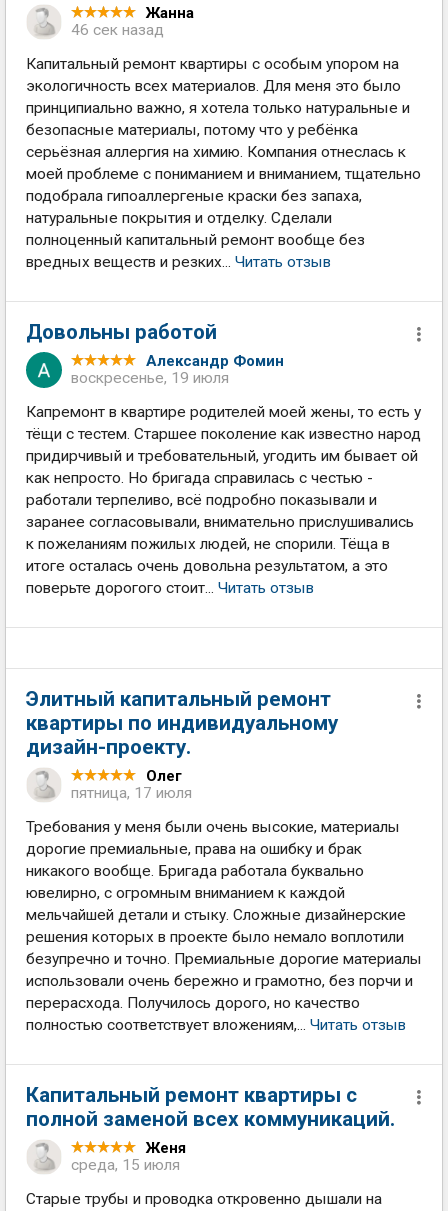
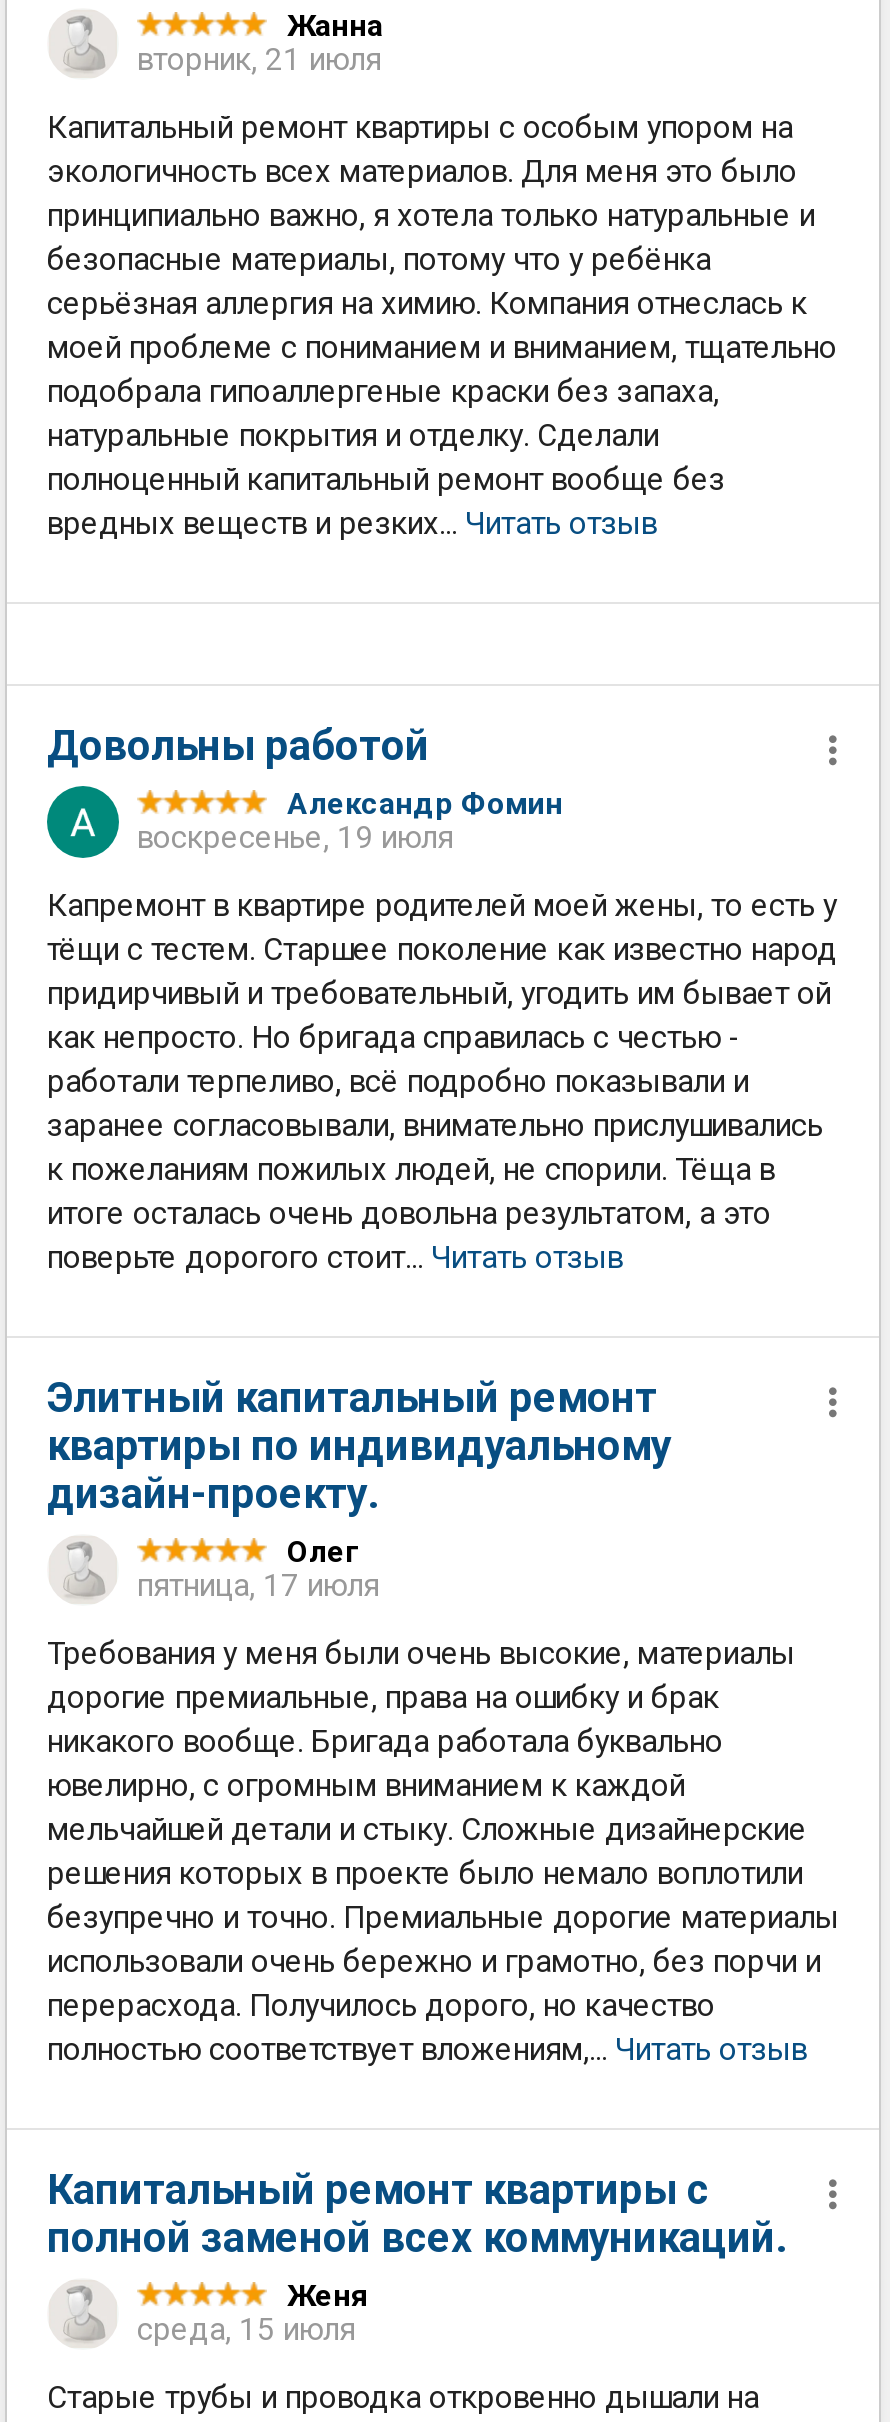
[71,21,164,39] 46 сек назад -> [137,42,381,78] вторник, 21 июля
moved [26,320,421,597] -> [47,722,837,1276]: Довольны работой | Александр Фомин | воскресенье, 19 июля | ... | итоге осталась очень довольна результатом, а это | поверьте дорогого стоит... Читать отзыв

